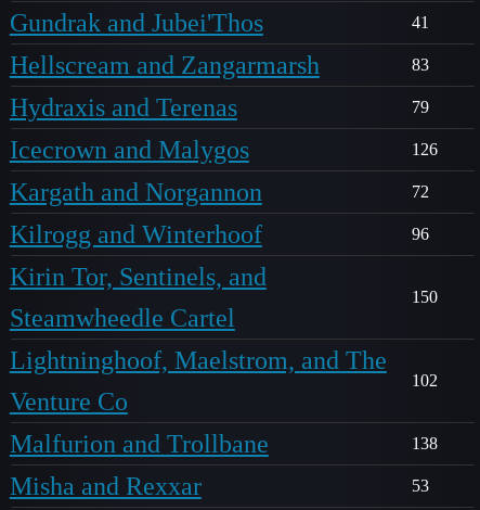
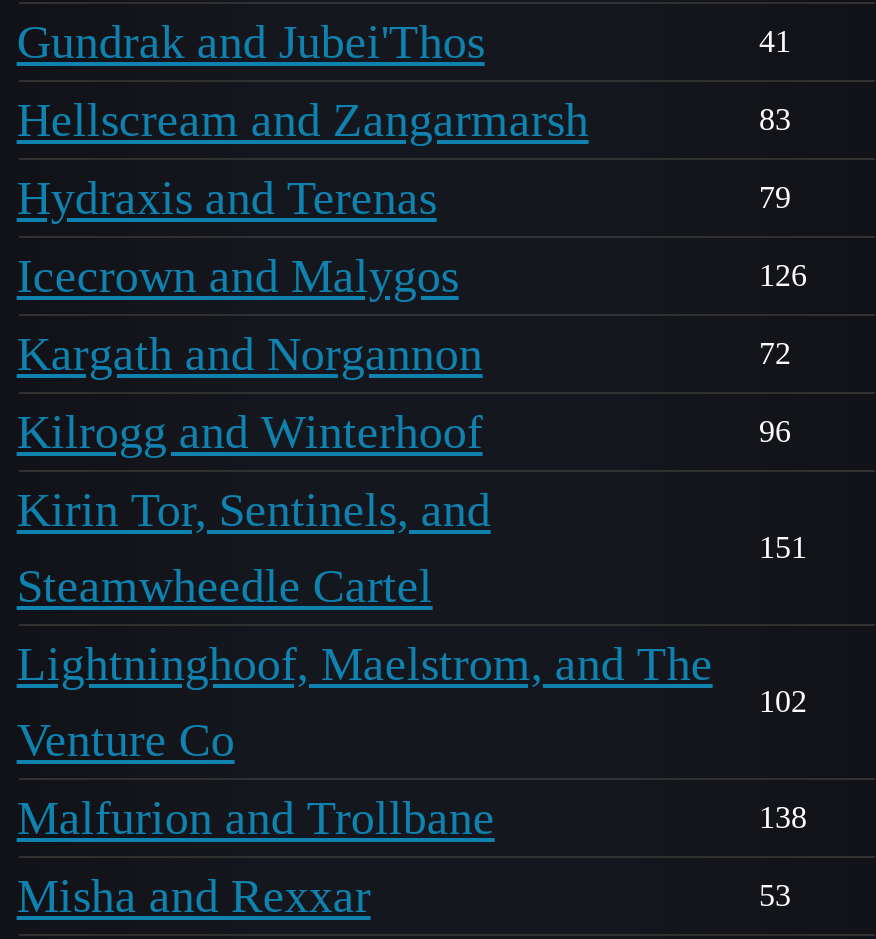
[412,288,438,306] 150 -> [759,530,807,564] 151

